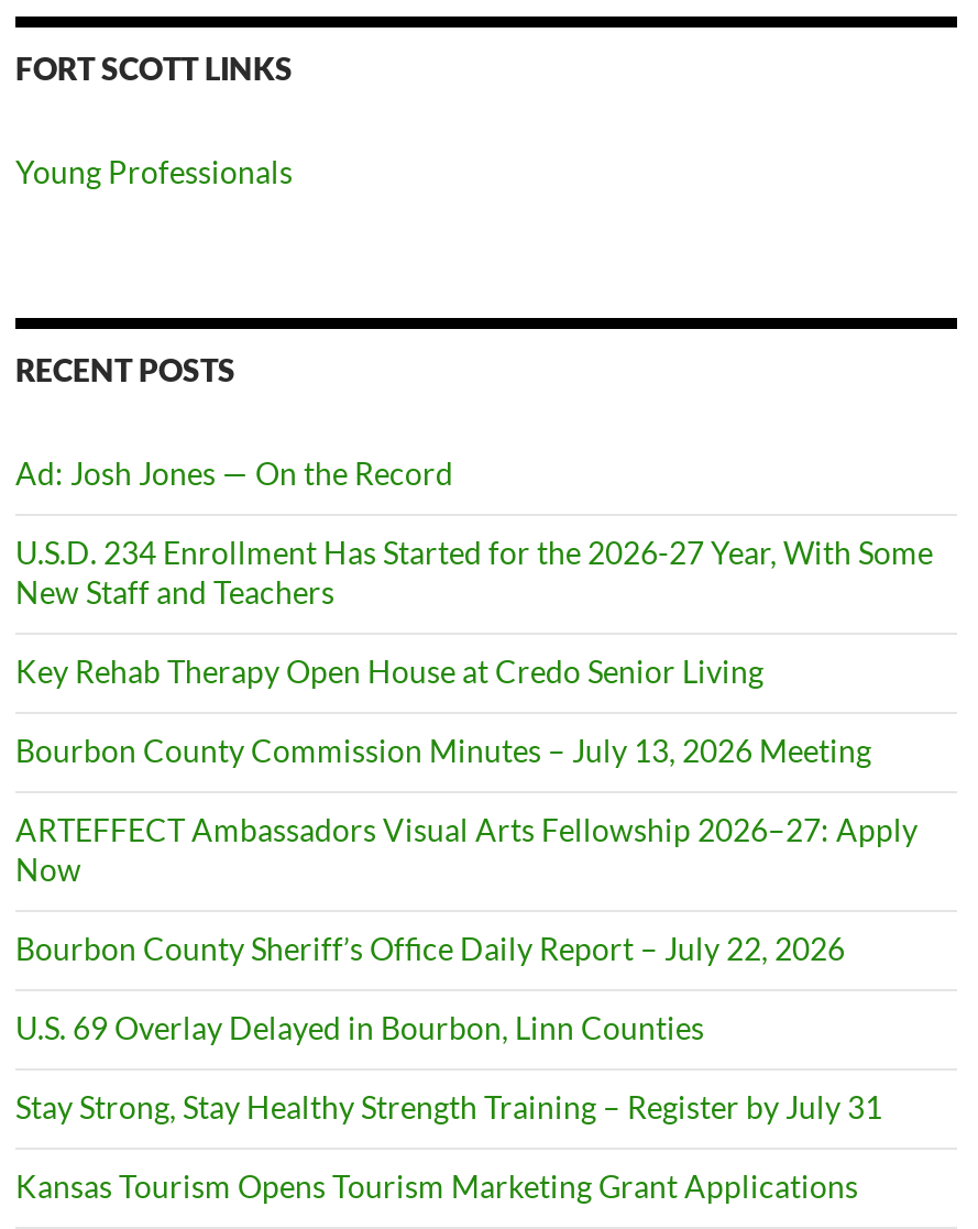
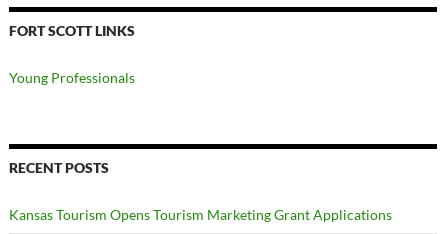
[15,454,933,1125] Ad: Josh Jones — On the Record | U.S.D. 234 Enrollment Has Started for the 2026-27 Year, With Some | New Staff and Teachers | Key Rehab Therapy Open House at Credo Senior Living | Bourbon County Commission Minutes – July 13, 2026 Meeting | ARTEFFECT Ambassadors Visual Arts Fellowship 2026–27: Apply | Now | Bourbon County Sheriff’s Office Daily Report – July 22, 2026 | U.S. 69 Overlay Delayed in Bourbon, Linn Counties | Stay Strong, Stay Healthy Strength Training – Register by July 31 -> none

